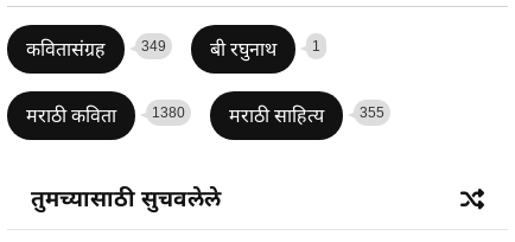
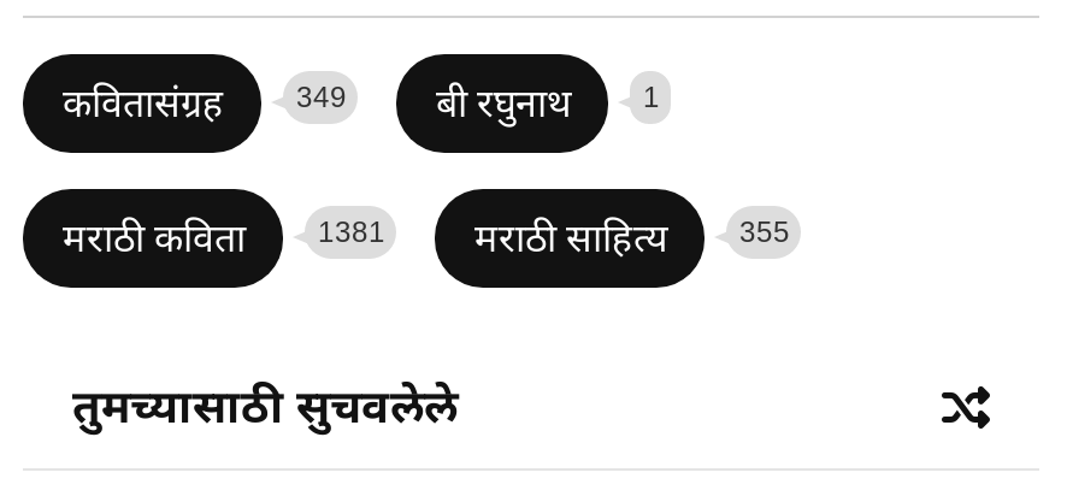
[152,105,186,121] 1380 -> [318,216,385,250] 1381

